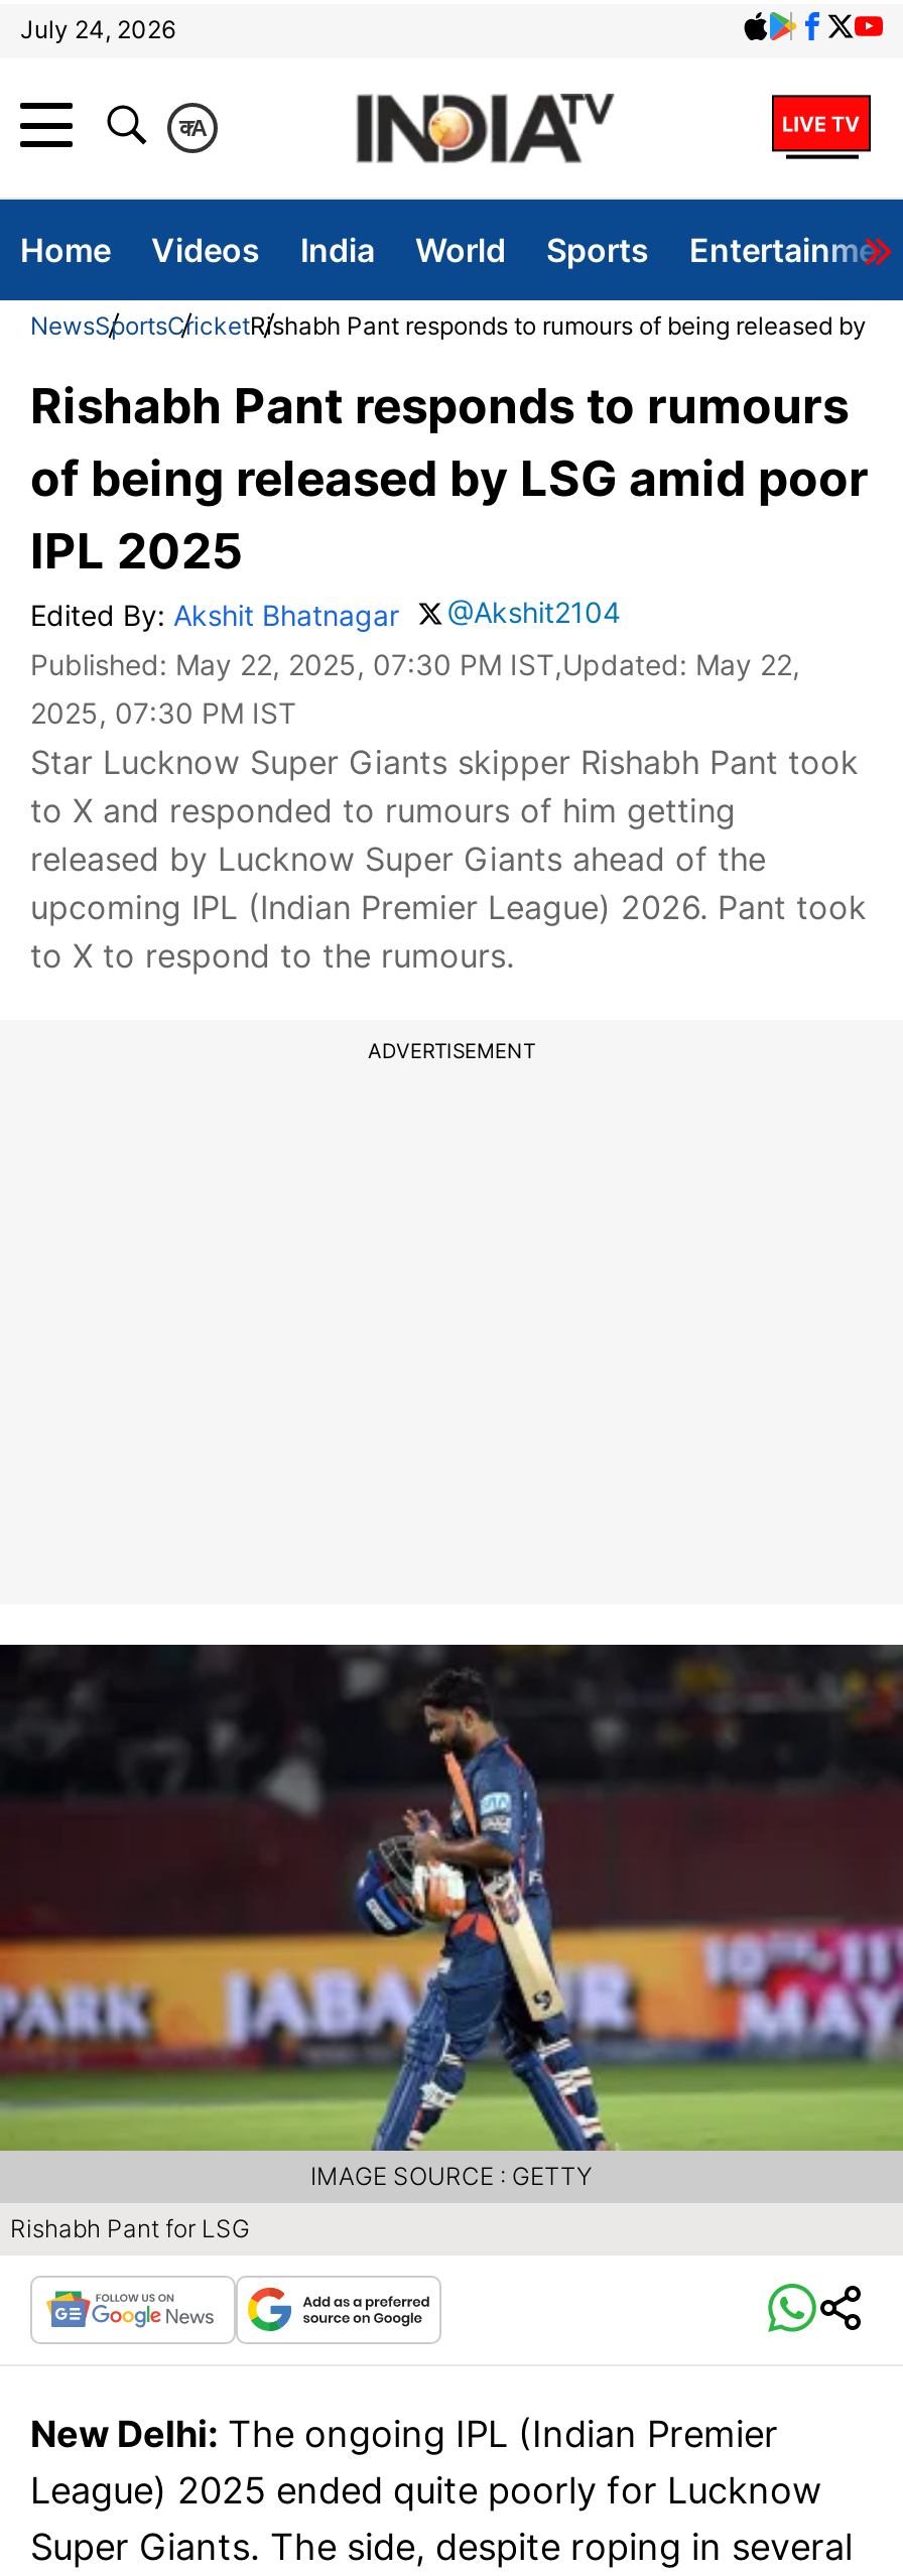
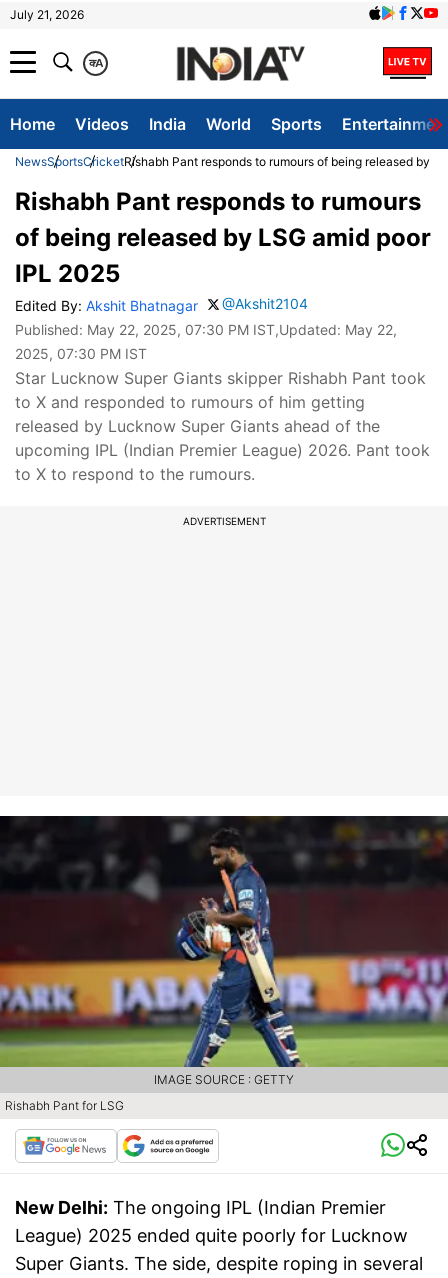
[20,14,175,44] July 24, 2026 -> [10,7,84,22] July 21, 2026

